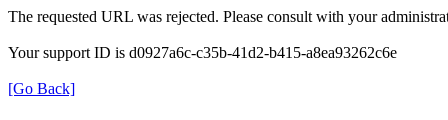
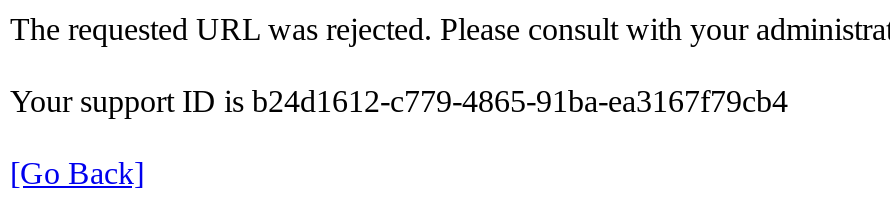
[8,44,397,61] Your support ID is d0927a6c-c35b-41d2-b415-a8ea93262c6e -> [10,84,788,118] Your support ID is b24d1612-c779-4865-91ba-ea3167f79cb4

